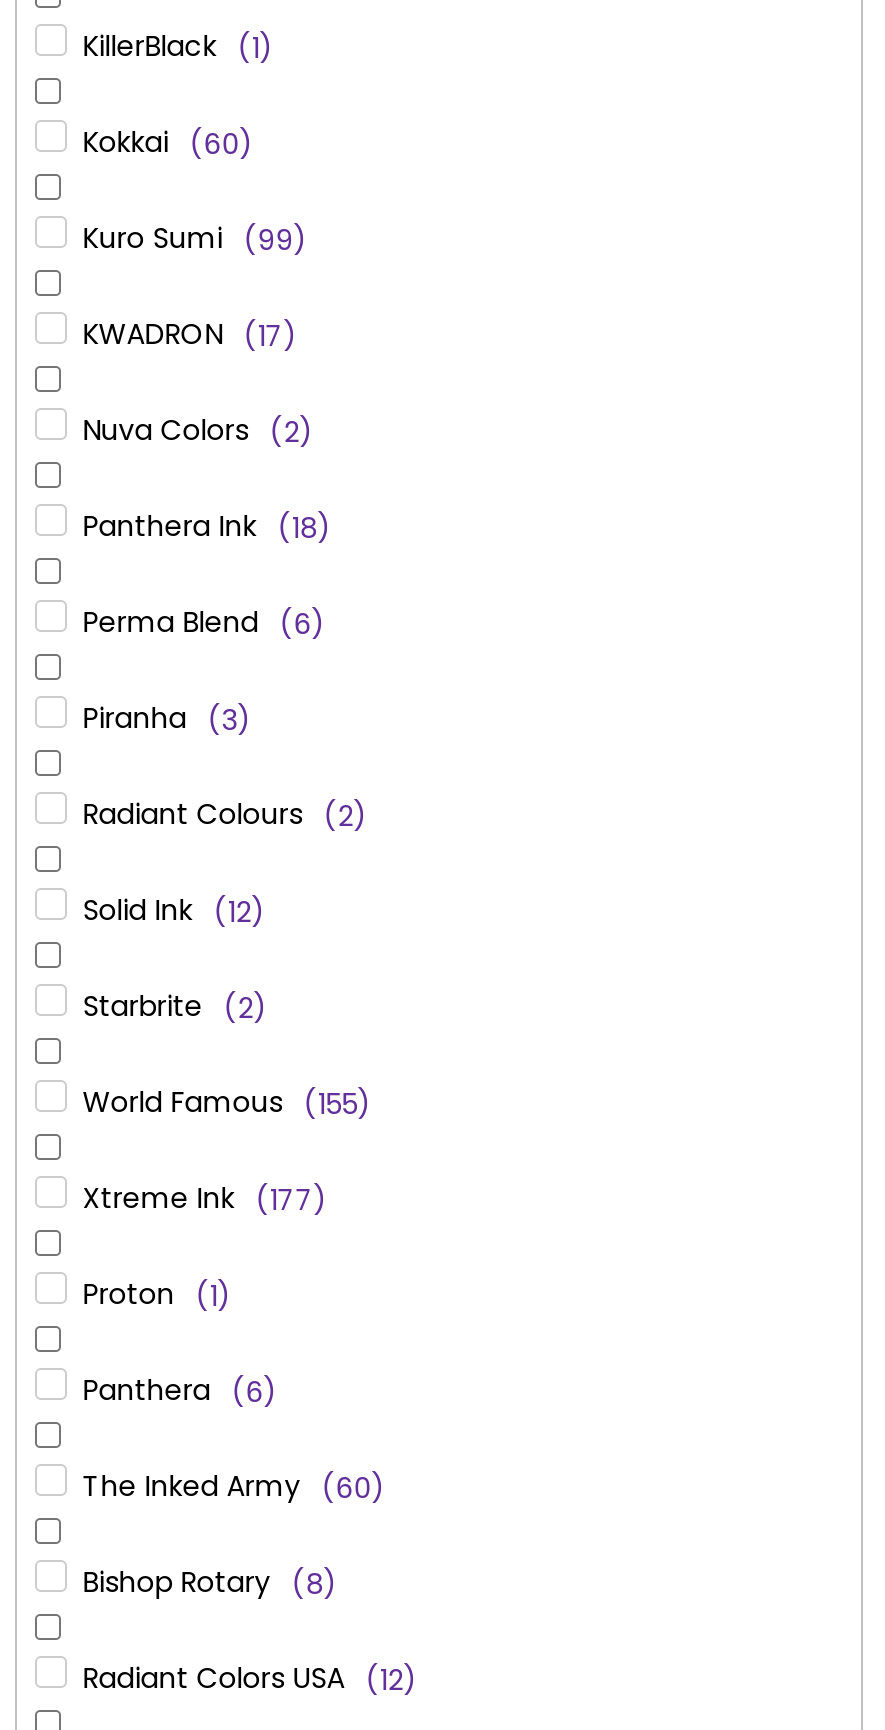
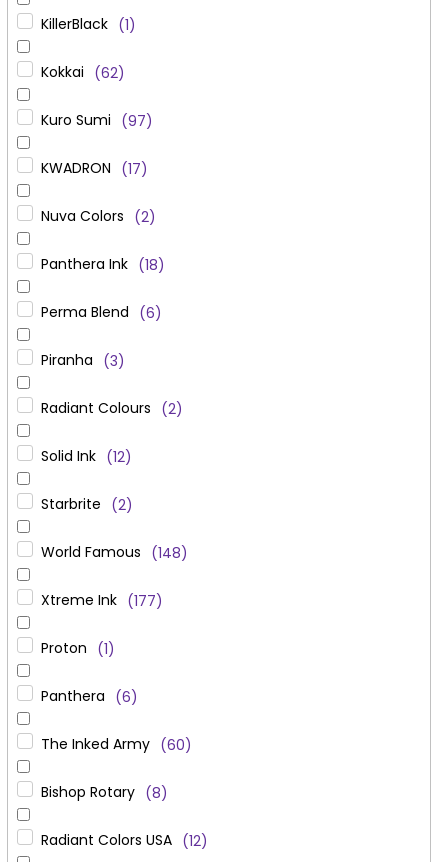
[83,123,239,164] Kokkai 60 -> [41,62,118,83] Kokkai 62
[83,219,293,260] Kuro Sumi 99 -> [41,110,146,131] Kuro Sumi 97
[83,1083,357,1124] World Famous 155 -> [41,542,181,563] World Famous 148

